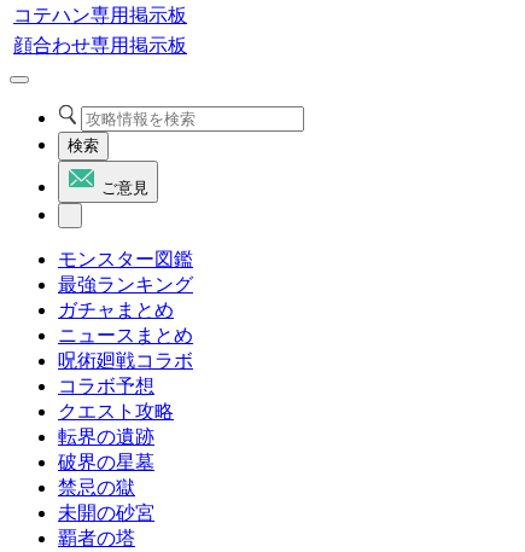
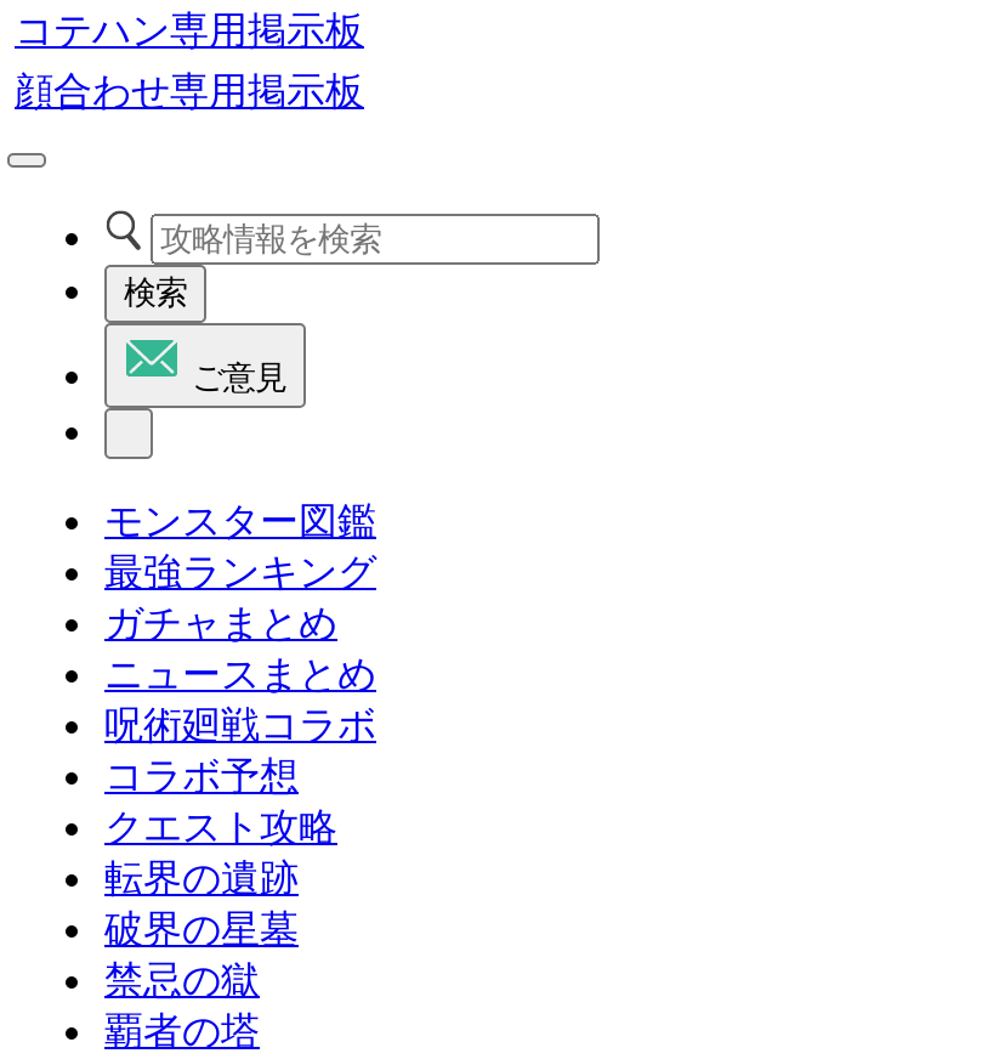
[58,502,154,523] 未開の砂宮 -> none

